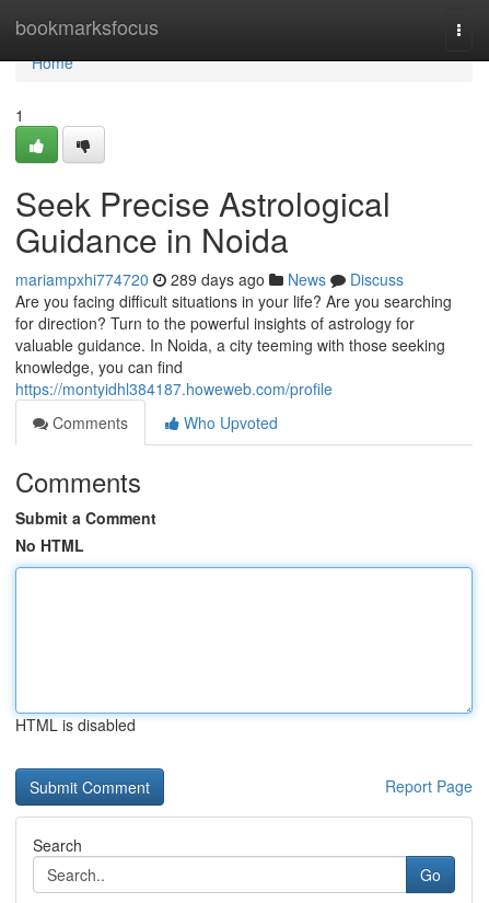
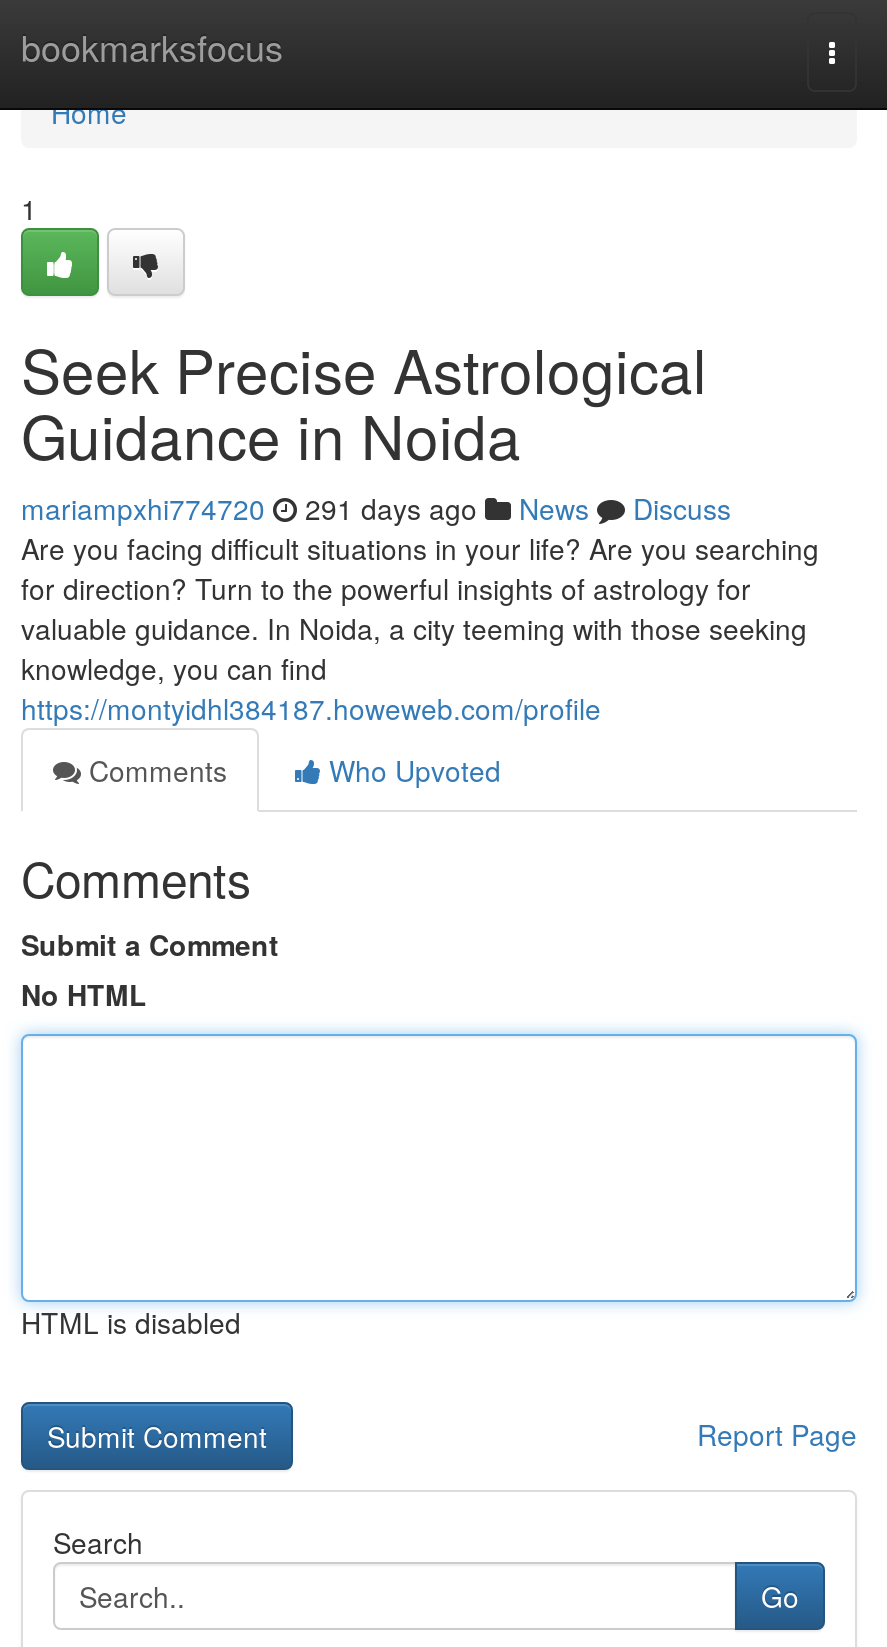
[15,268,404,290] mariampxhi774720 289 days ago News Discuss -> [21,488,731,528] mariampxhi774720 291 days ago News Discuss

